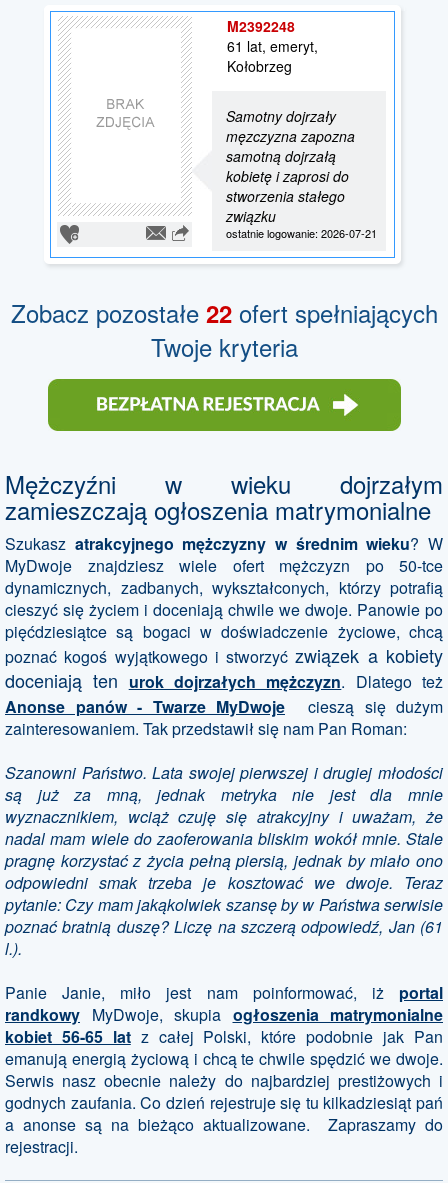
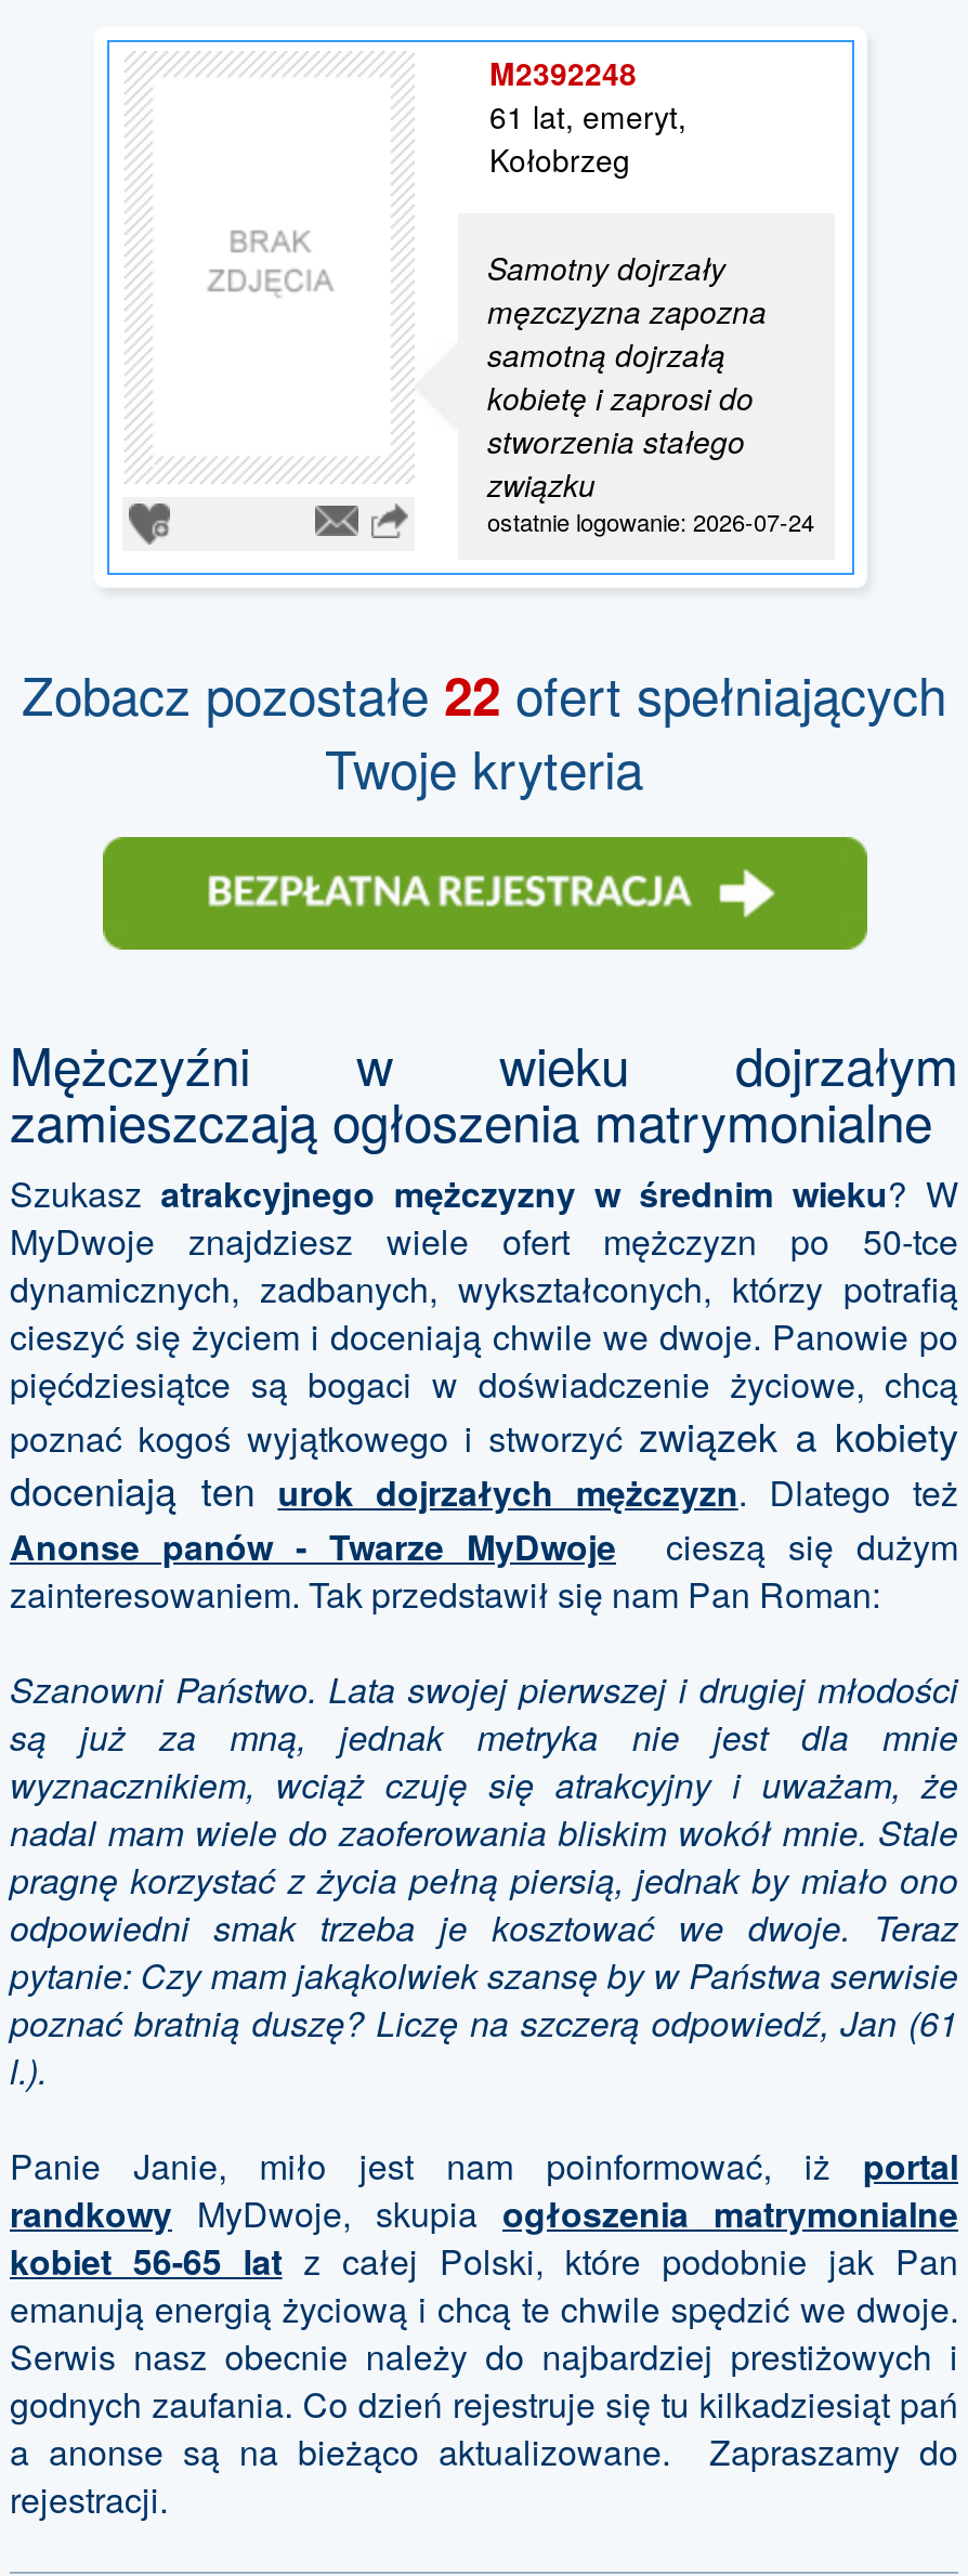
[225,225,376,241] ostatnie logowanie: 2026-07-21 -> [487,503,814,538] ostatnie logowanie: 2026-07-24

